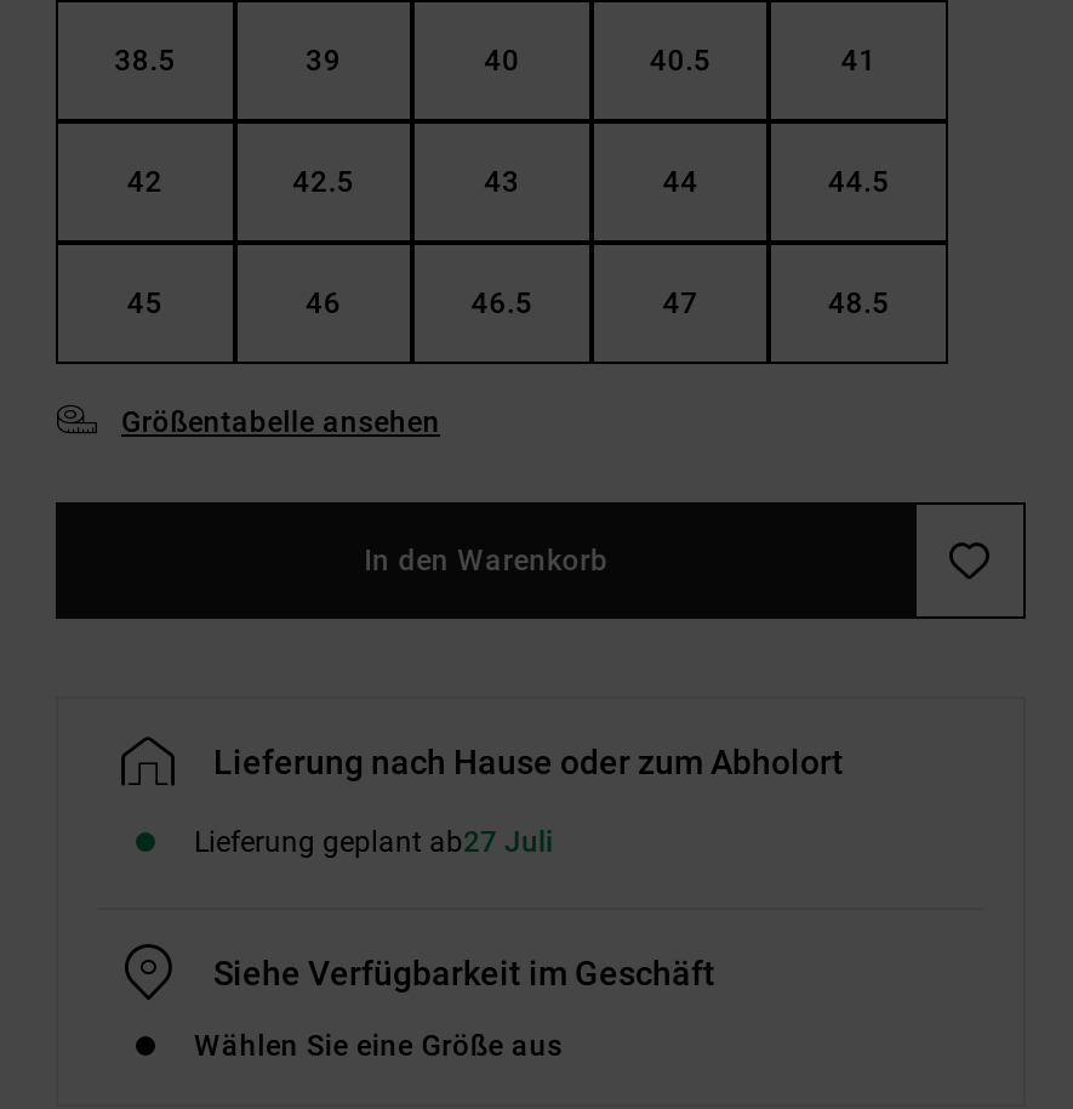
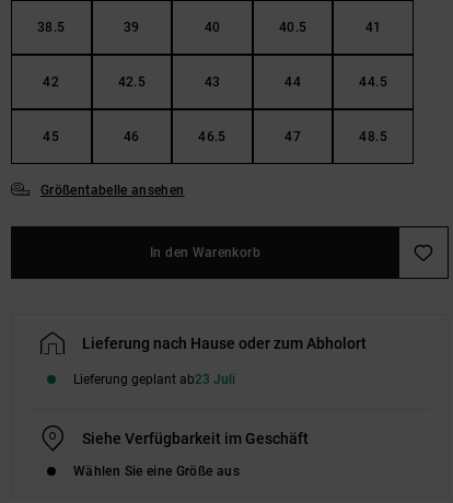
[194,826,553,860] Lieferung geplant ab27 Juli -> [73,372,235,388] Lieferung geplant ab23 Juli

